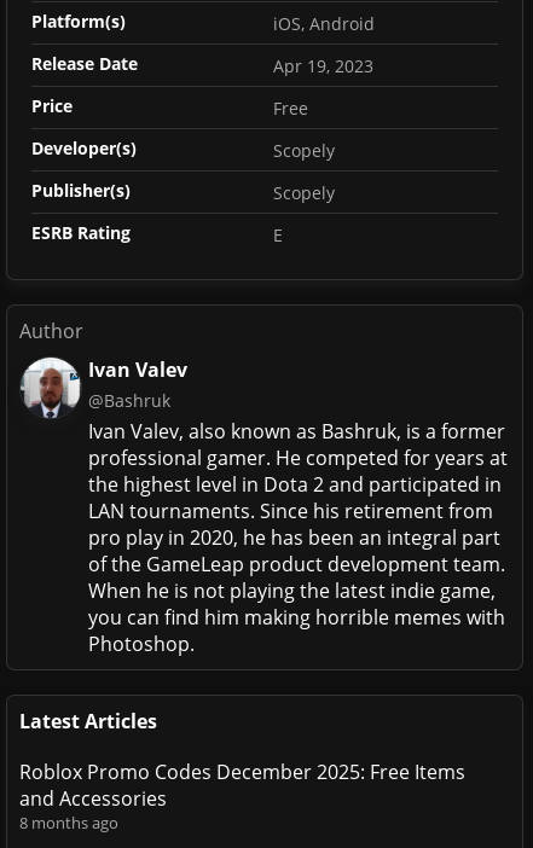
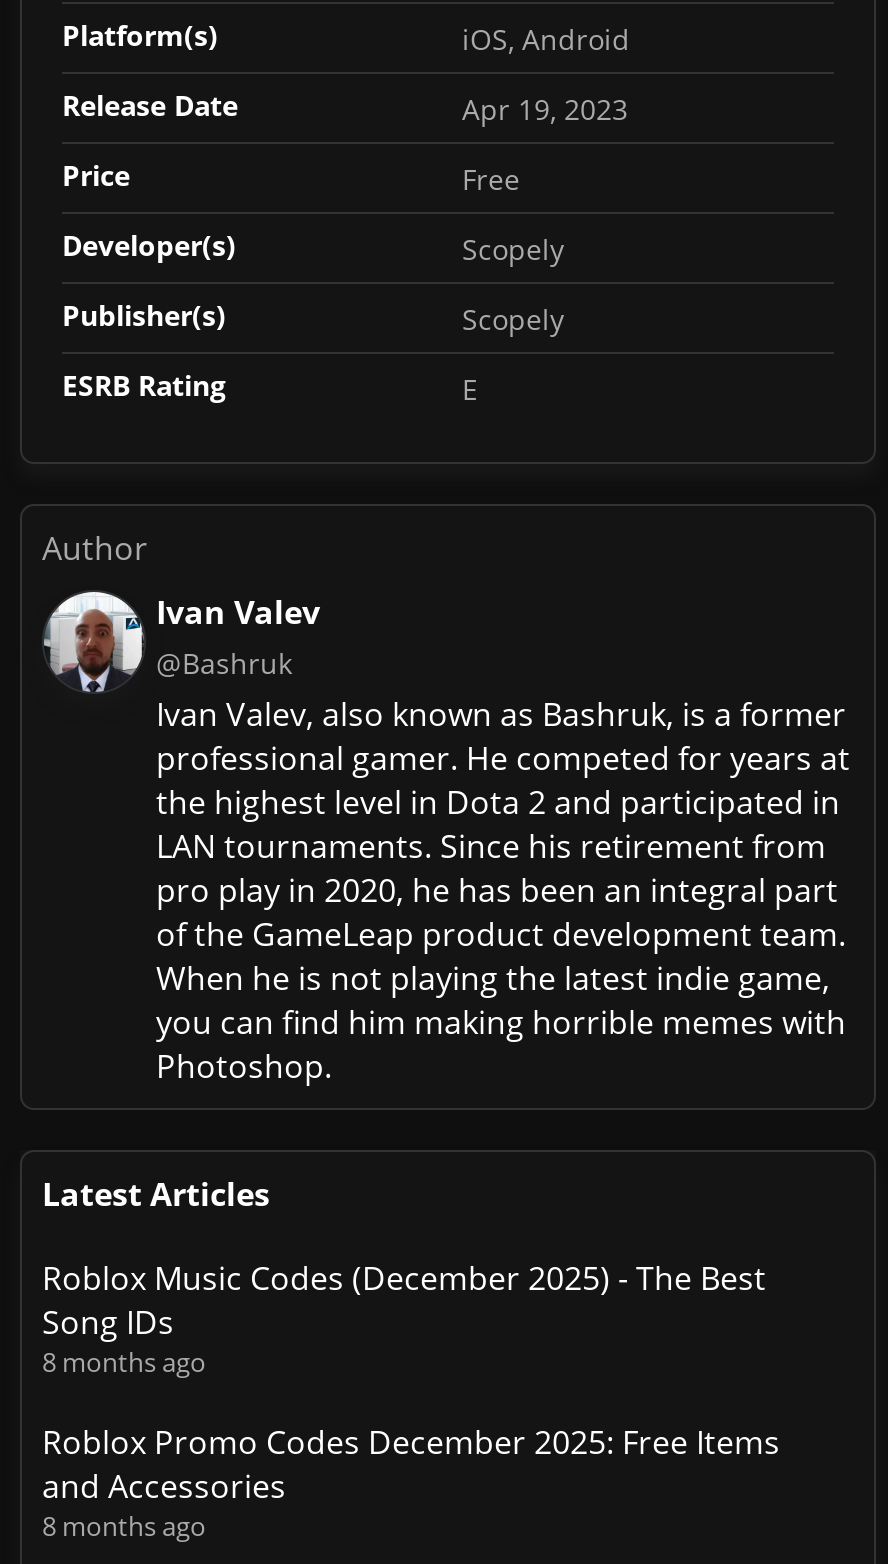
none -> [42,1255,766,1379] Roblox Music Codes (December 2025) - The Best | Song IDs | 8 months ago

